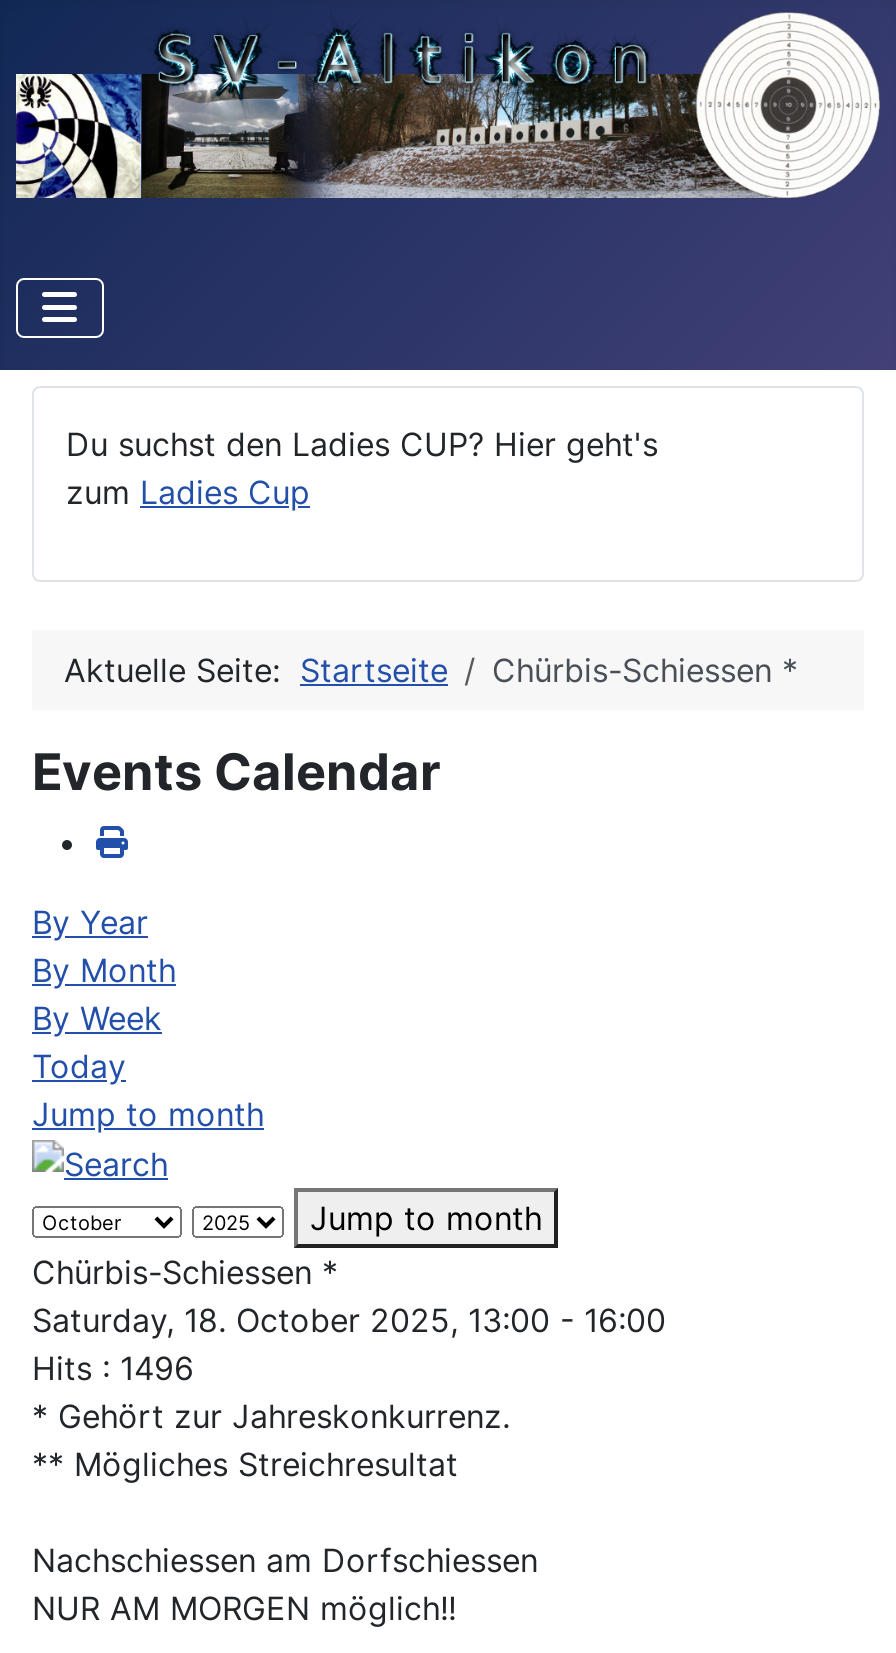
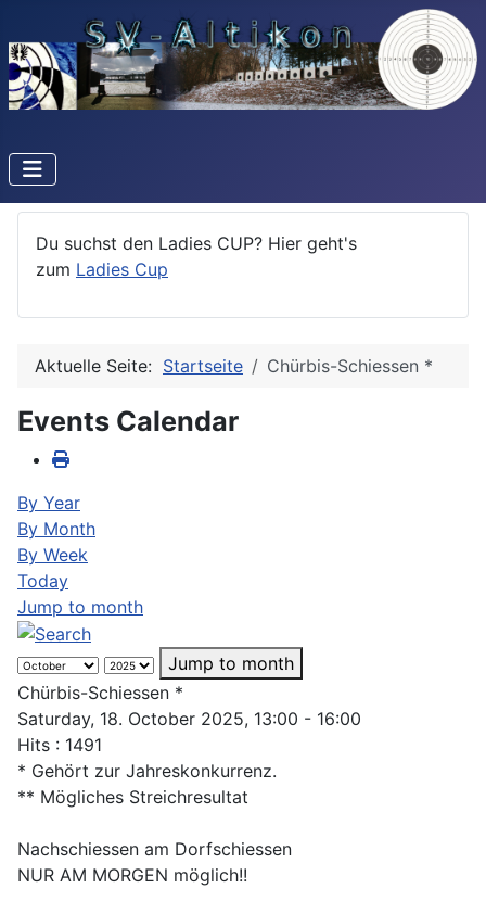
[32,1348,194,1388] Hits: 1496 -> [17,734,102,756] Hits: 1491

